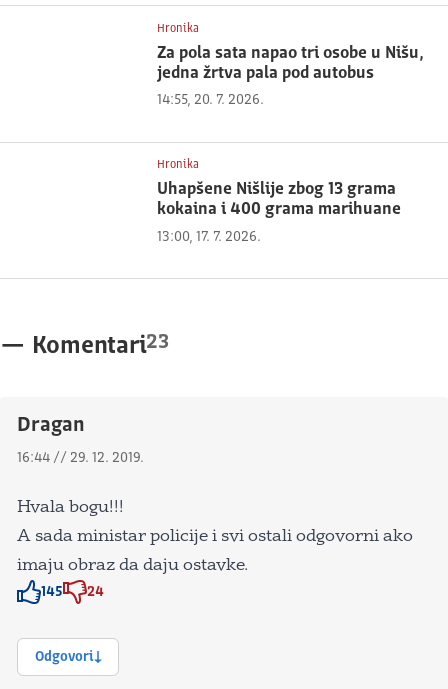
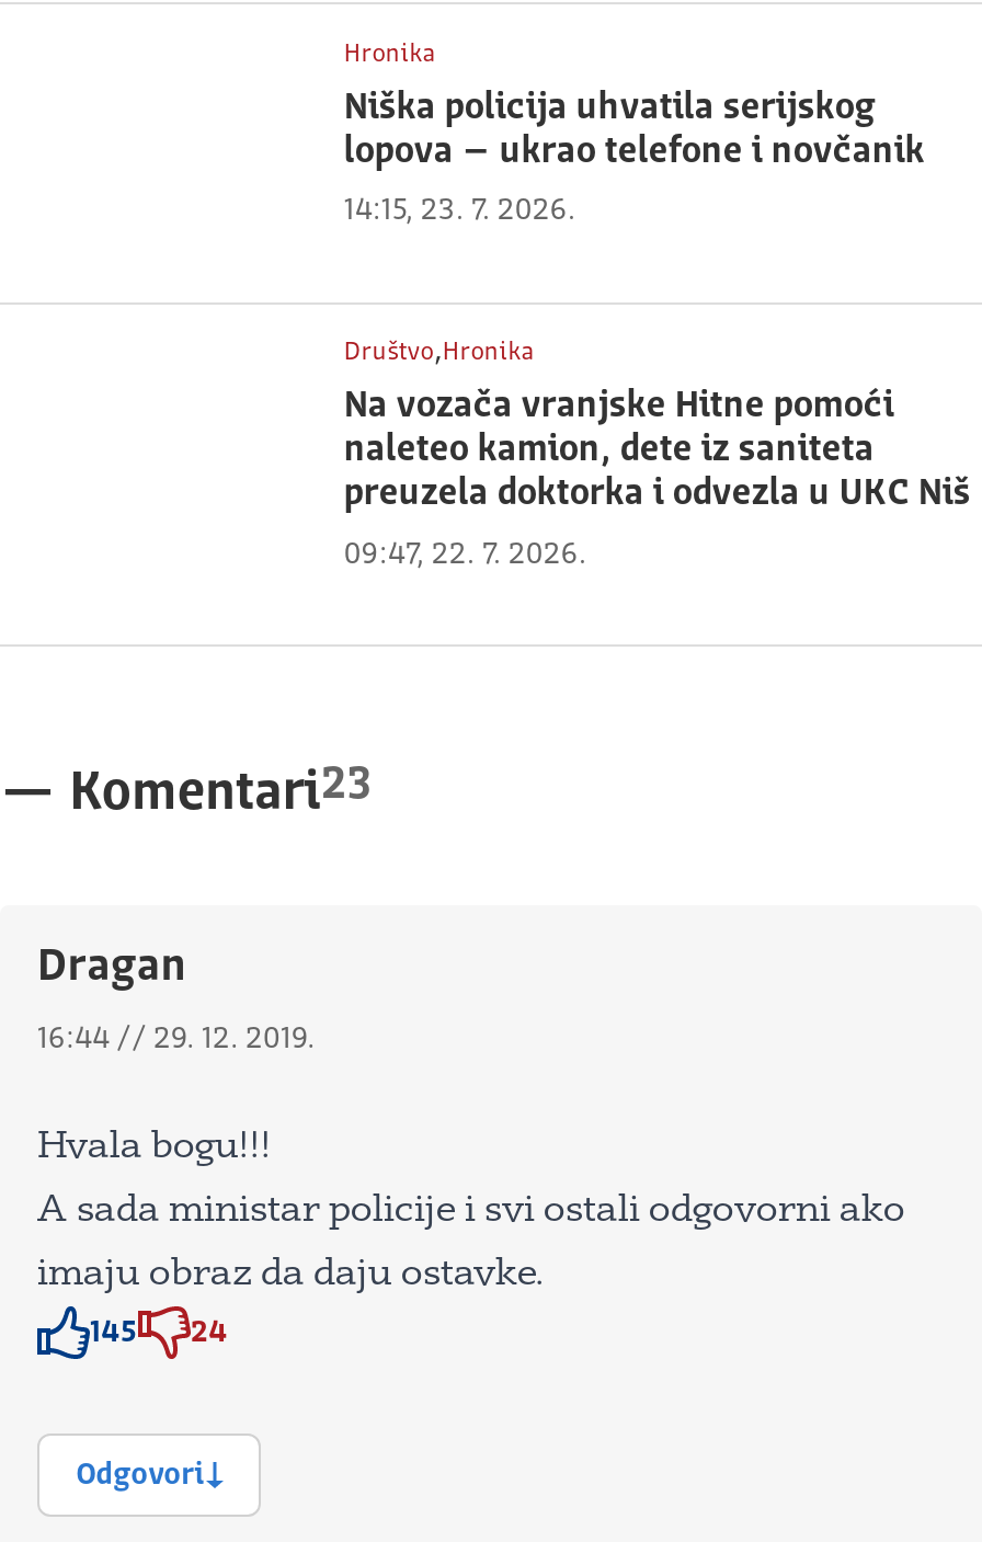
[157,45,424,82] Za pola sata napao tri osobe u Nišu, | jedna žrtva pala pod autobus -> [344,89,925,170] Niška policija uhvatila serijskog | lopova – ukrao telefone i novčanik
[157,93,264,107] 14:55, 20. 7. 2026. -> [344,195,576,226] 14:15, 23. 7. 2026.
[157,159,199,171] Hronika -> [344,334,534,369] Društvo,Hronika
[157,181,401,218] Uhapšene Nišlije zbog 13 grama | kokaina i 400 grama marihuane -> [344,389,971,514] Na vozača vranjske Hitne pomoći | naleteo kamion, dete iz saniteta | preuzela doktorka i odvezla u UKC Niš
[157,230,261,244] 13:00, 17. 7. 2026. -> [344,539,587,569] 09:47, 22. 7. 2026.

